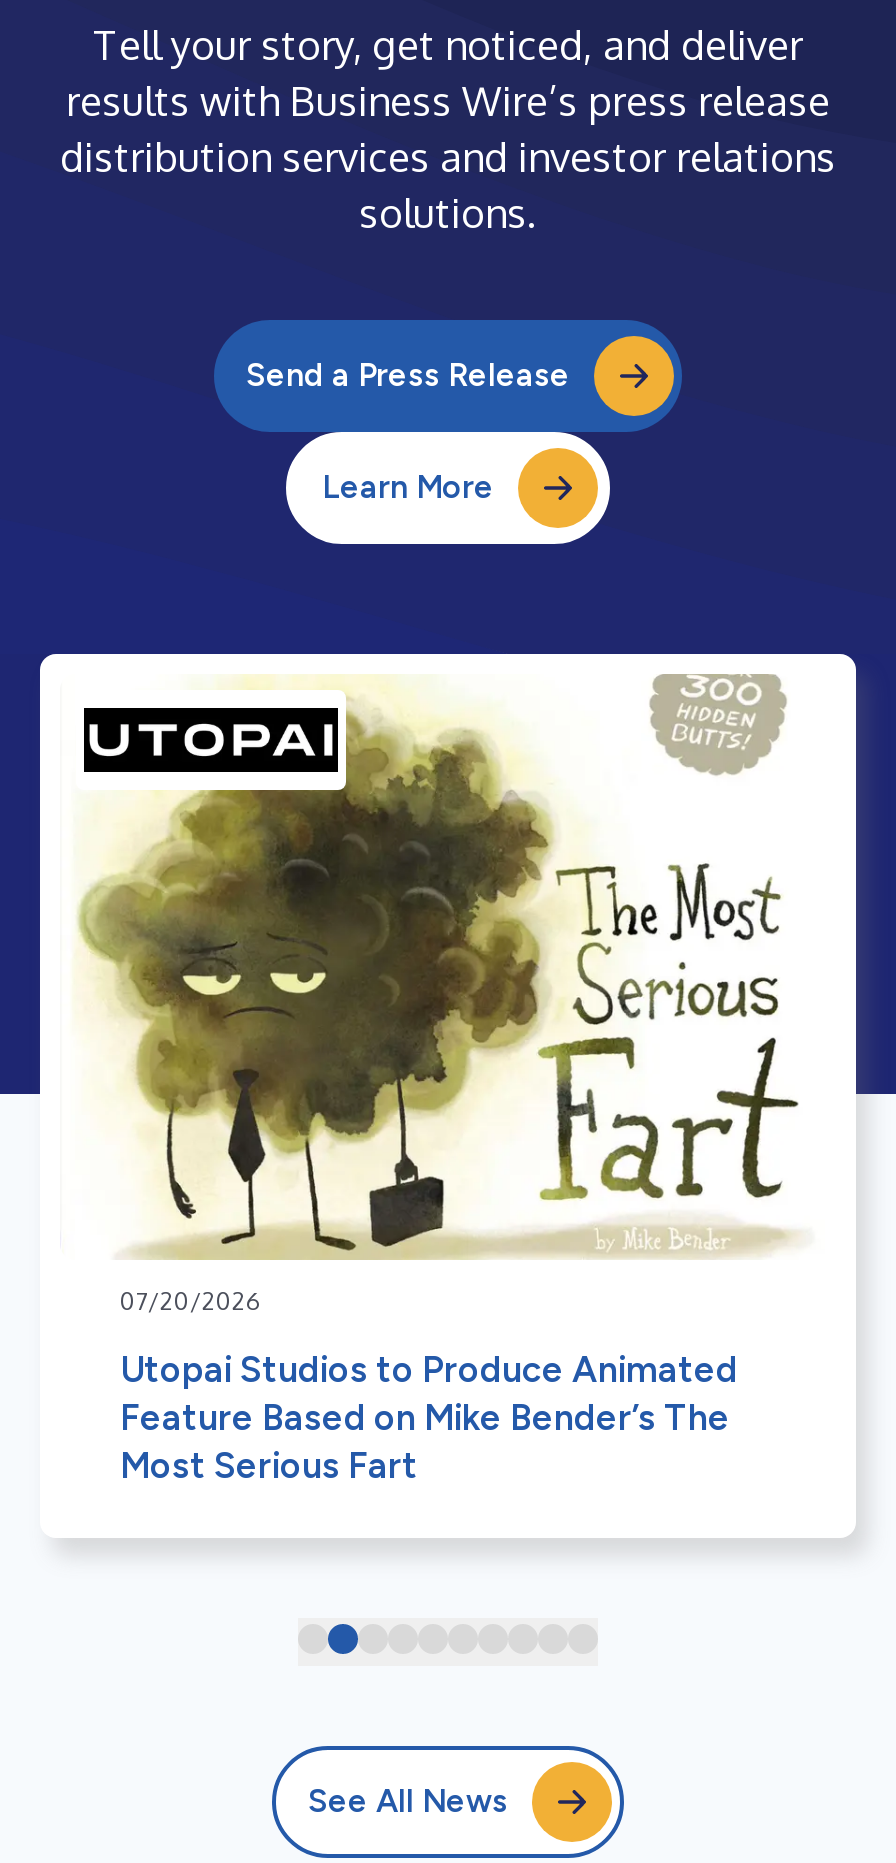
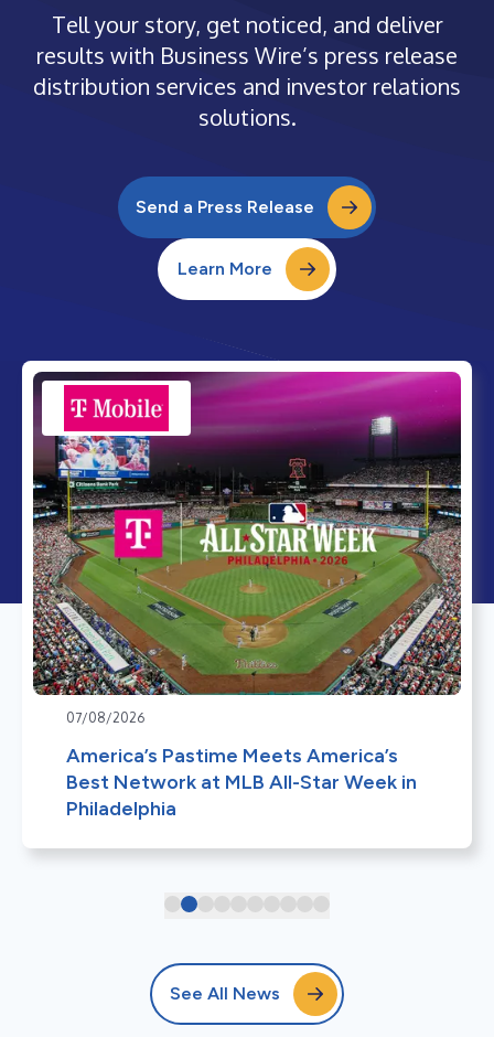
[60,674,836,1316] [image] | 07/20/2026 -> [32,371,462,726] [image] | 07/08/2026
[120,1348,738,1488] Utopai Studios to Produce Animated | Feature Based on Mike Bender’s The | Most Serious Fart -> [66,743,417,821] America’s Pastime Meets America’s | Best Network at MLB All-Star Week in | Philadelphia

